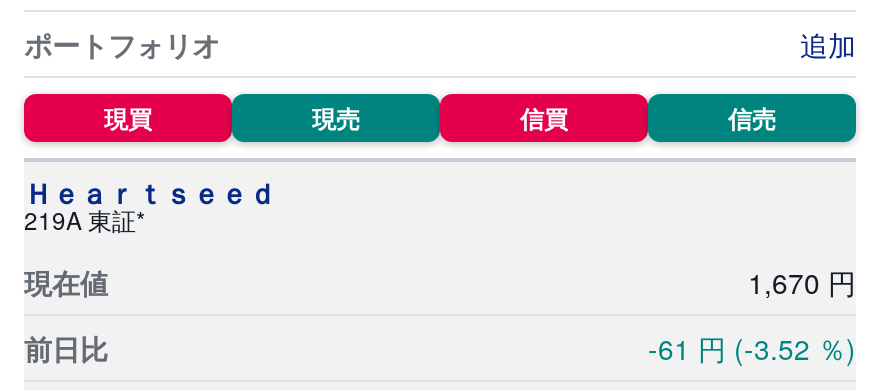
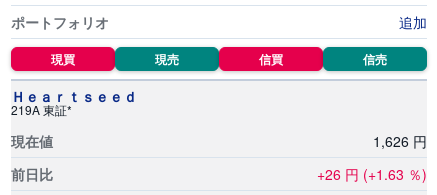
[748,262,856,302] 1, 670 円 -> [373,131,427,151] 1, 626 円
[648,328,856,368] -61 円 (-3.52 ％) -> [317,164,427,184] +26 円 (+1.63 ％)

